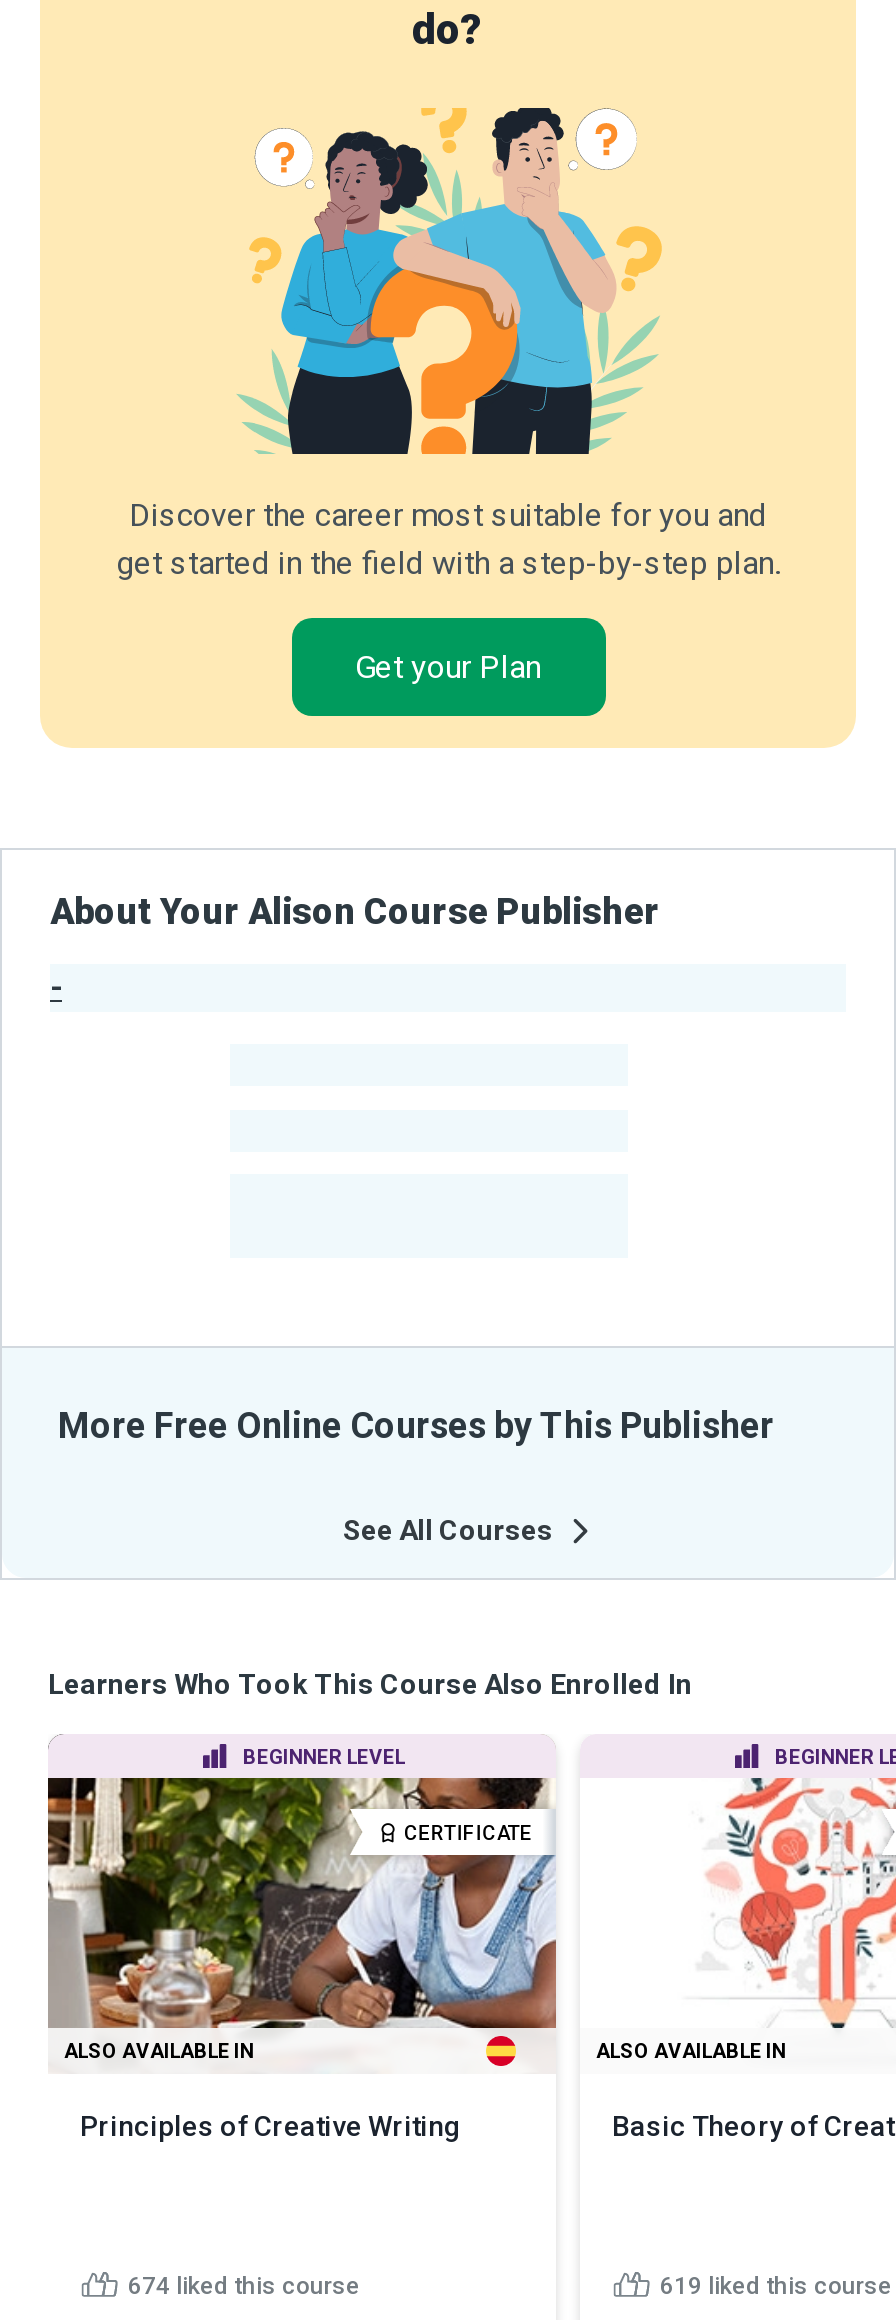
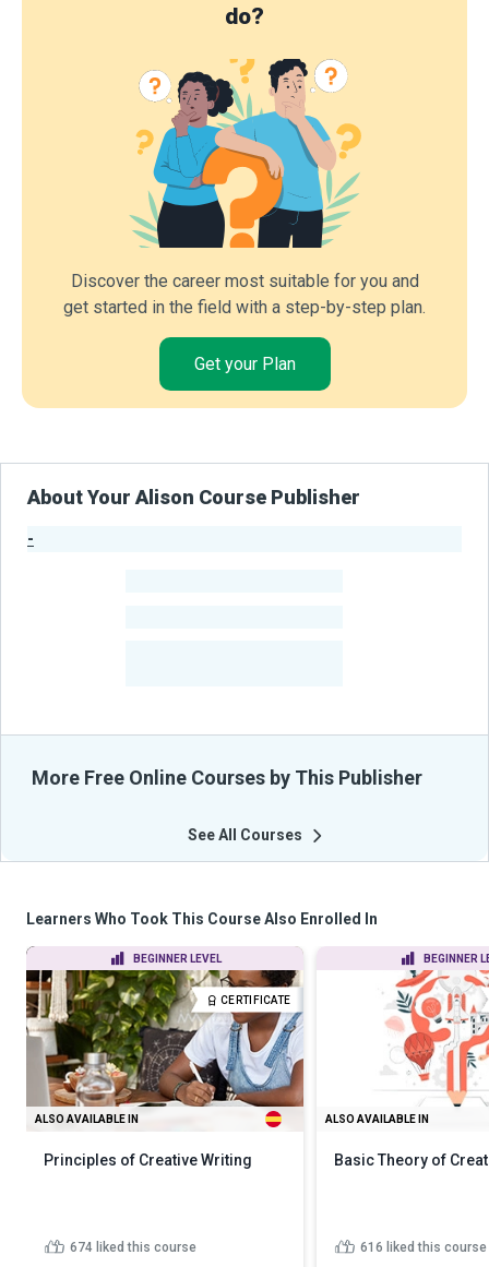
[660,2273,892,2301] 619 liked this course -> [360,1240,487,1256] 616 liked this course

